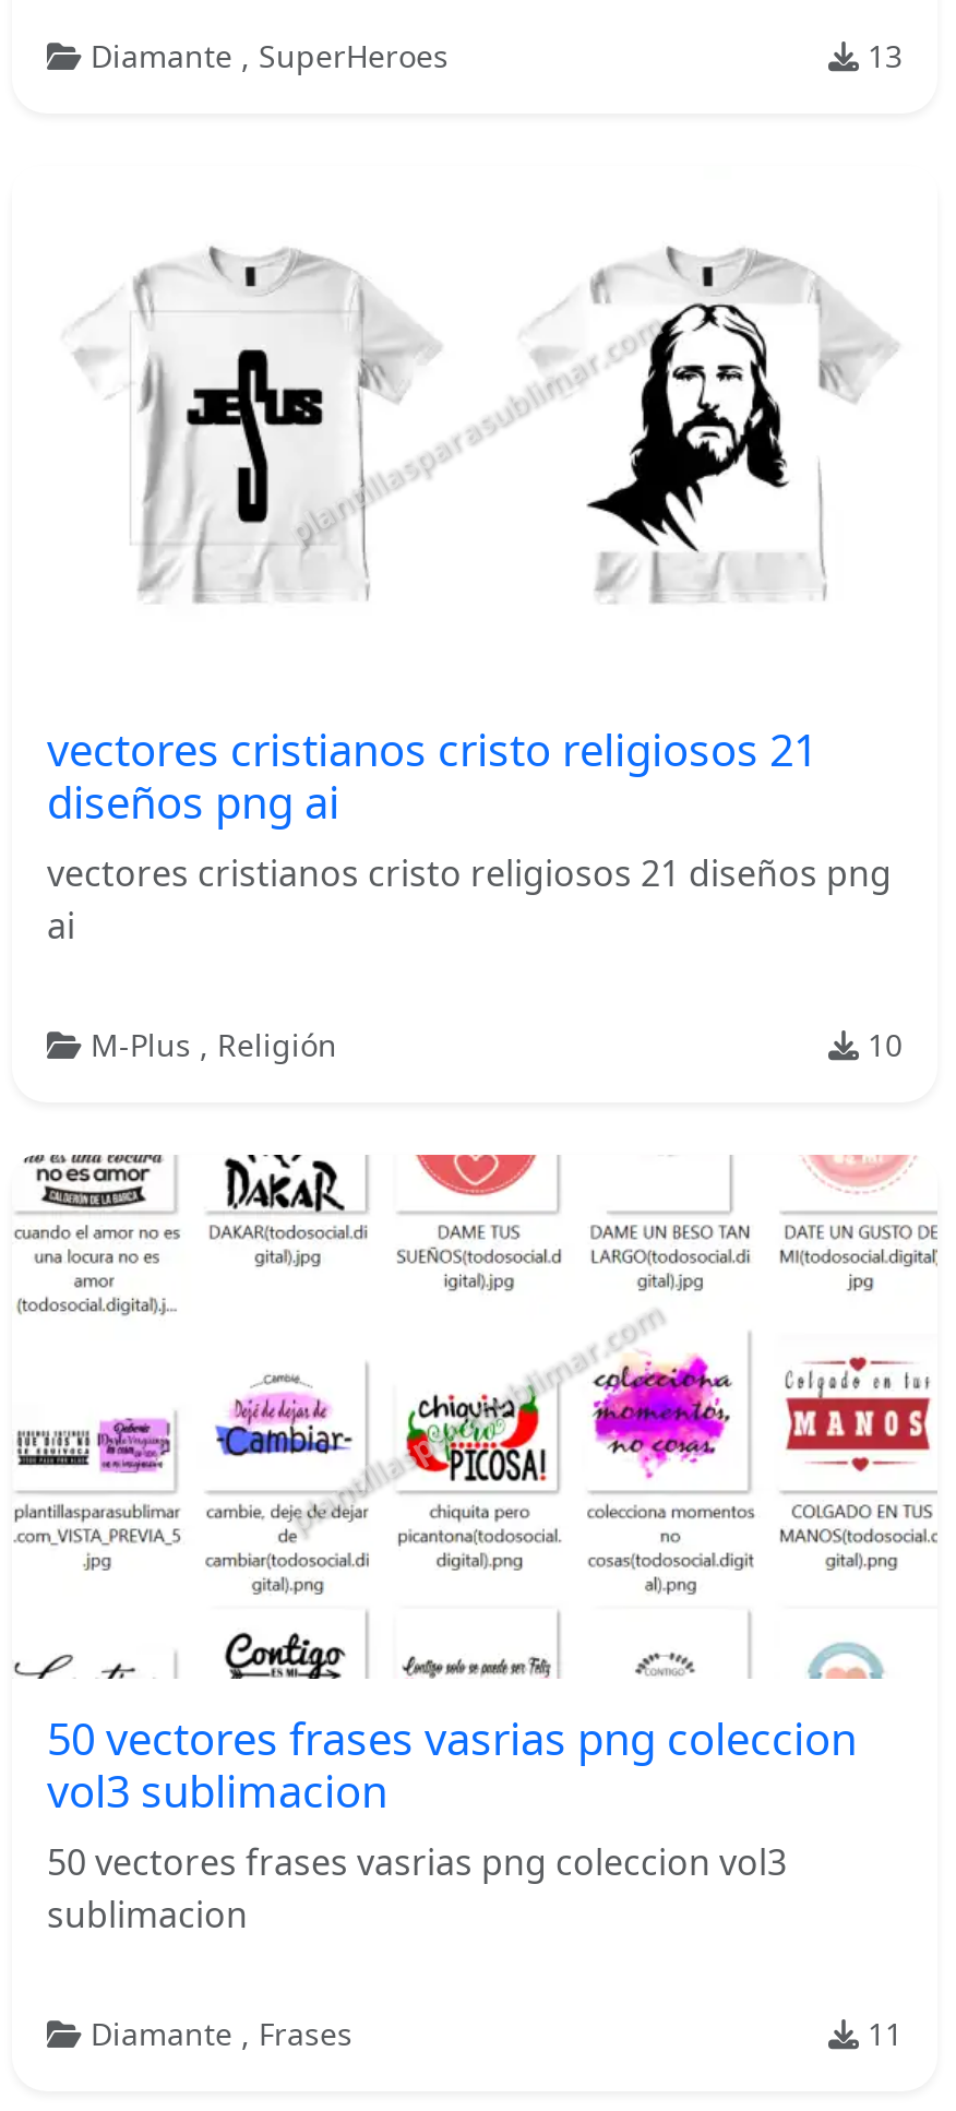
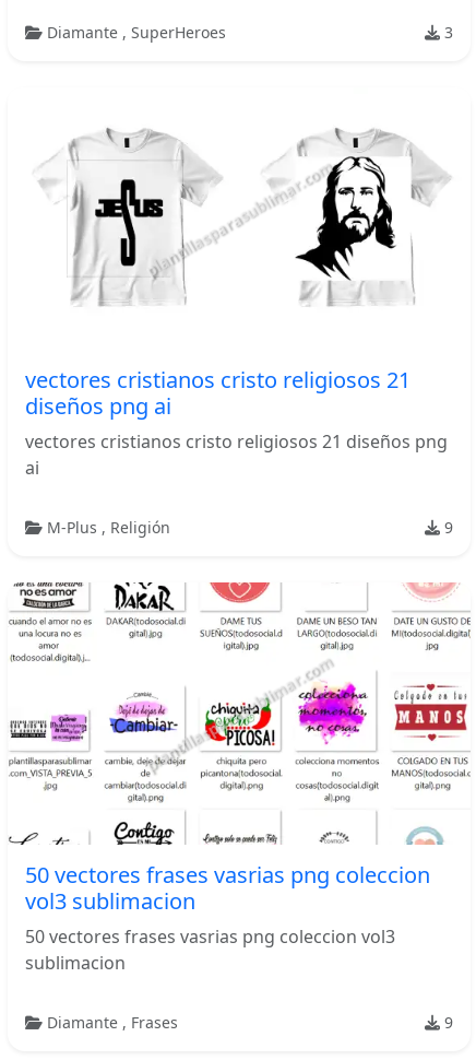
[859,35,903,76] 13 -> [440,22,453,43] 3
[859,1024,903,1065] 10 -> [440,517,453,538] 9
[859,2013,903,2054] 11 -> [440,1012,453,1033] 9

